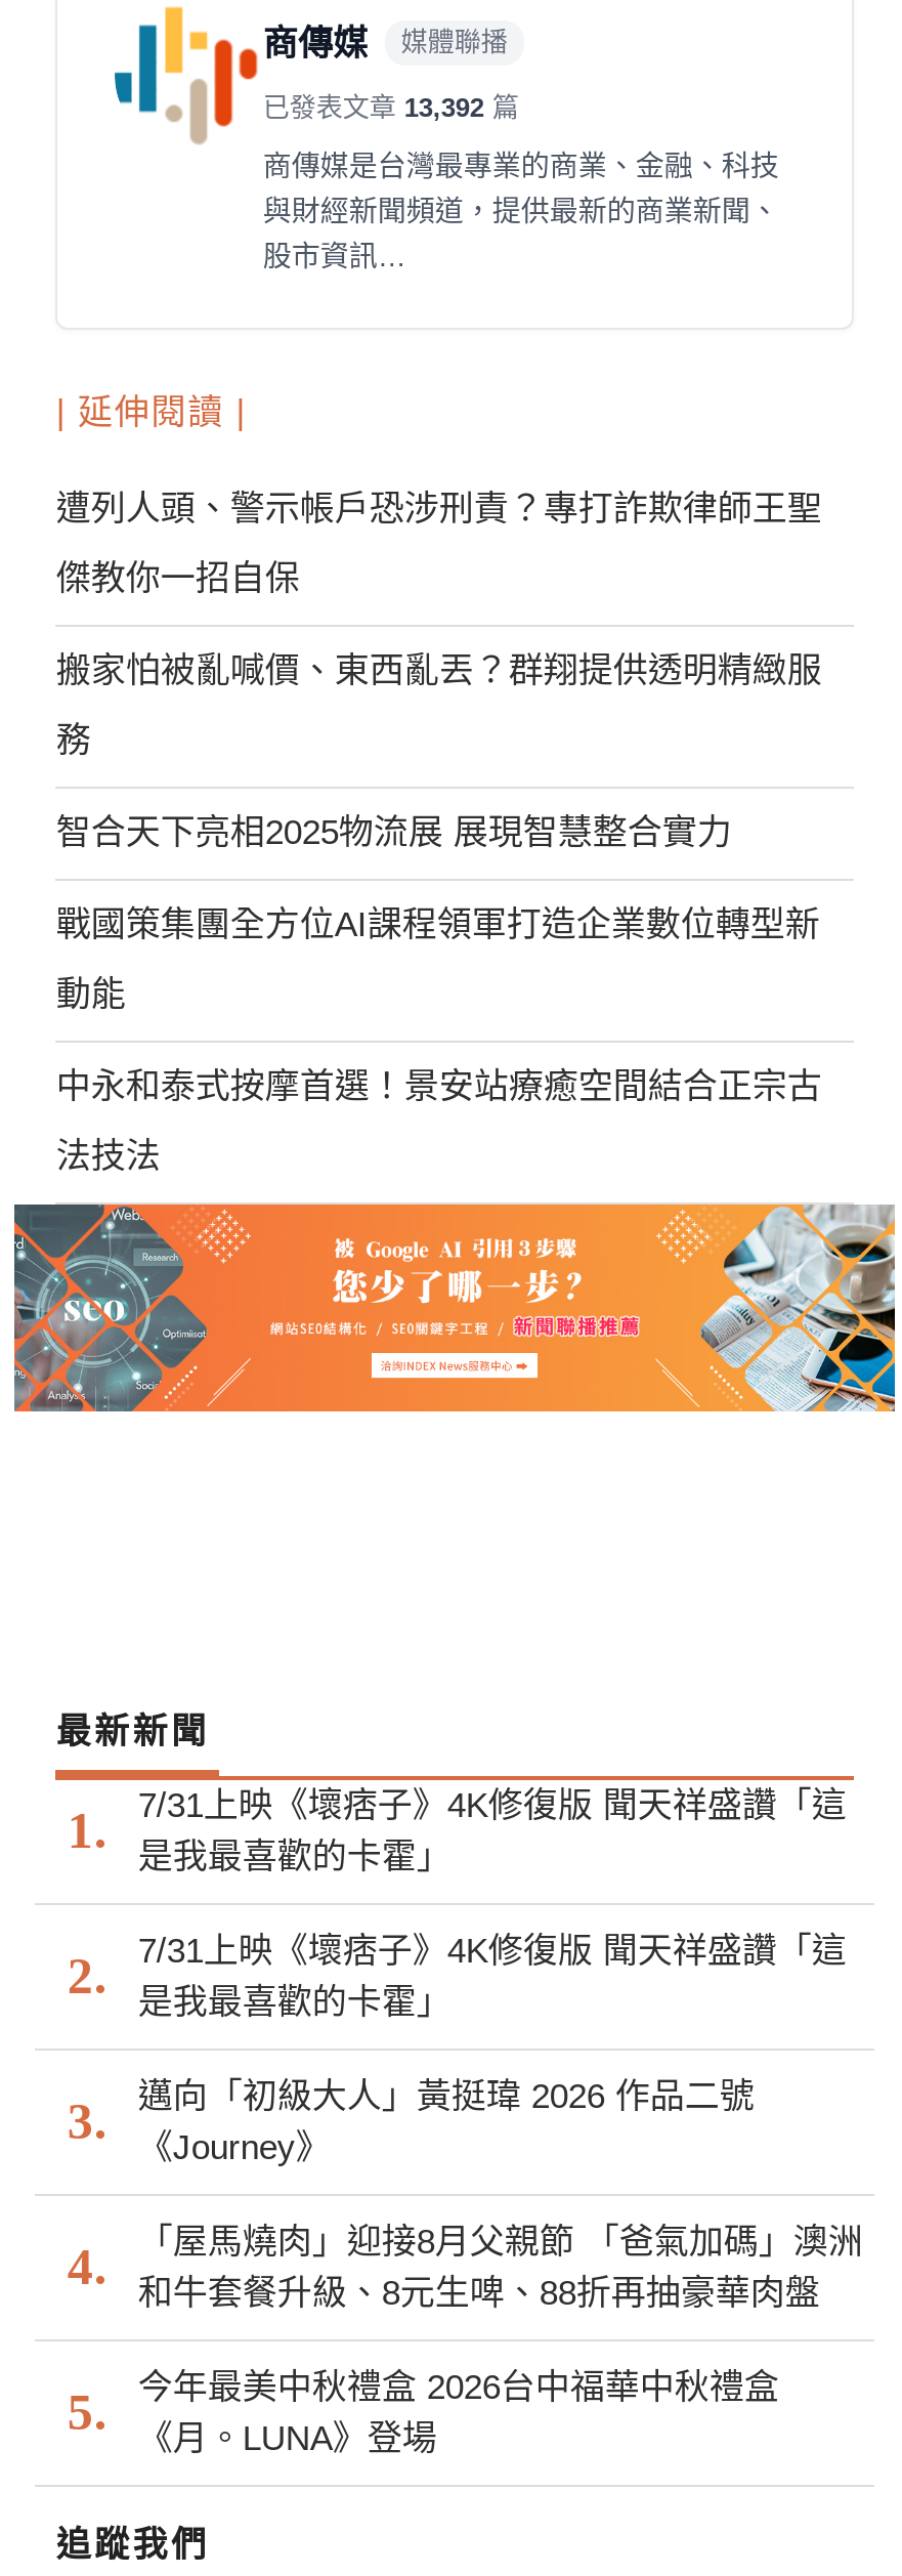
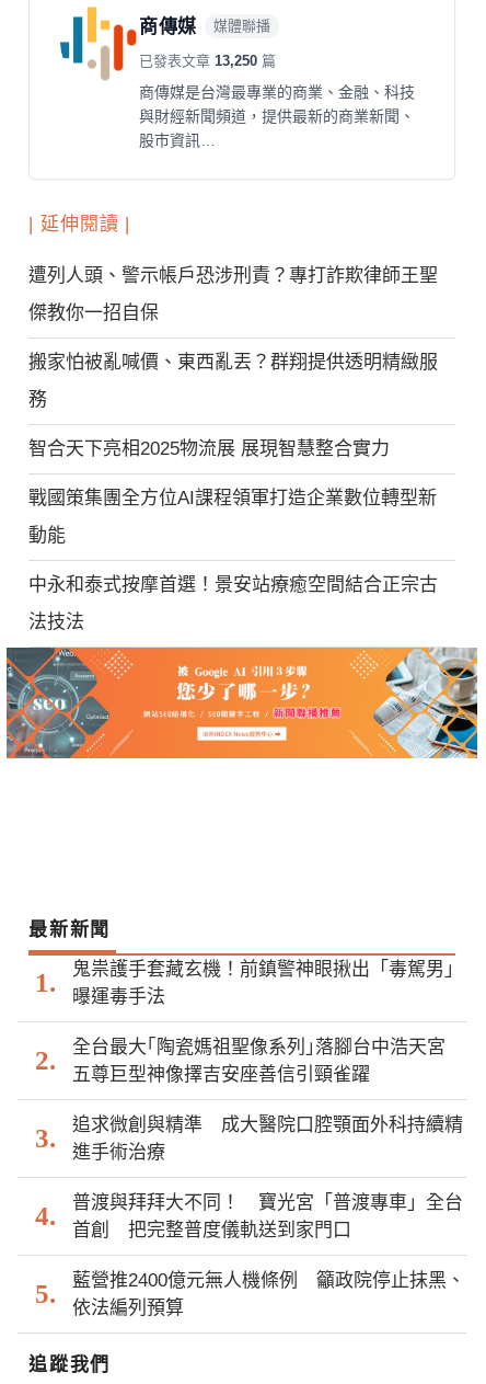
[263,92,519,123] 已發表文章13,392篇 -> [139,52,276,69] 已發表文章13,250篇
[138,1787,846,1877] 7/31上映《壞痞子》4K修復版 聞天祥盛讚「這 | 是我最喜歡的卡霍」 -> [73,959,463,1007] 鬼祟護手套藏玄機！前鎮警神眼揪出「毒駕男」 | 曝運毒手法
[138,1932,846,2022] 7/31上映《壞痞子》4K修復版 聞天祥盛讚「這 | 是我最喜歡的卡霍」 -> [73,1037,464,1085] 全台最大｢陶瓷媽祖聖像系列｣落腳台中浩天宮 | 五尊巨型神像擇吉安座善信引頸雀躍
[138,2078,754,2168] 邁向「初級大人」黃挺瑋 2026 作品二號 | 《Journey》 -> [73,1115,463,1163] 追求微創與精準 成大醫院口腔顎面外科持續精 | 進手術治療
[138,2223,863,2313] 「屋馬燒肉」迎接8月父親節 「爸氣加碼」澳洲 | 和牛套餐升級、8元生啤、88折再抽豪華肉盤 -> [73,1192,463,1241] 普渡與拜拜大不同！ 寶光宮「普渡專車」全台 | 首創 把完整普度儀軌送到家門口
[138,2368,779,2459] 今年最美中秋禮盒 2026台中福華中秋禮盒 | 《月。LUNA》登場 -> [73,1270,466,1318] 藍營推2400億元無人機條例 籲政院停止抹黑、 | 依法編列預算

